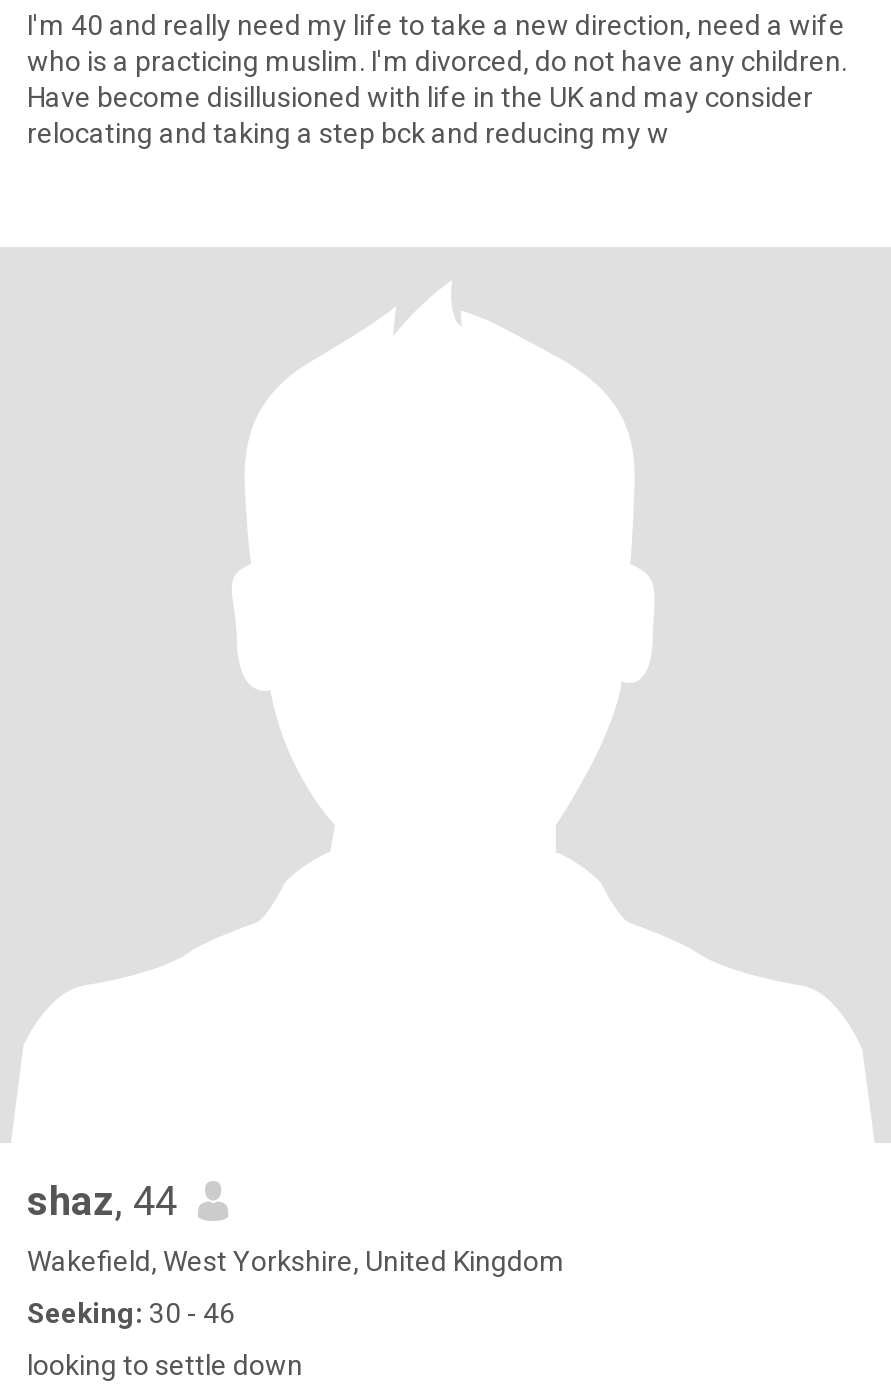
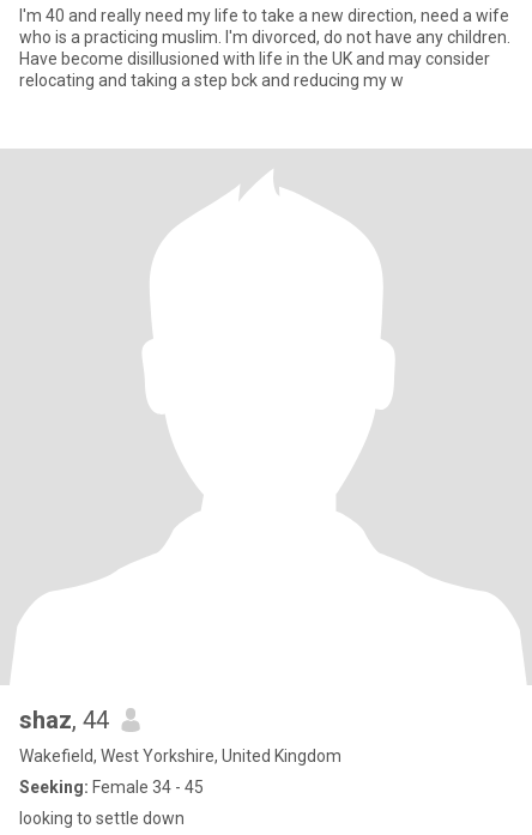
[27,1297,235,1329] Seeking: 30 - 46 -> [19,777,204,797] Seeking: Female 34 - 45

